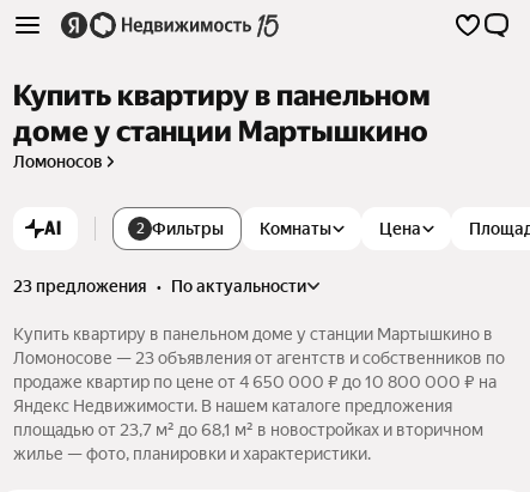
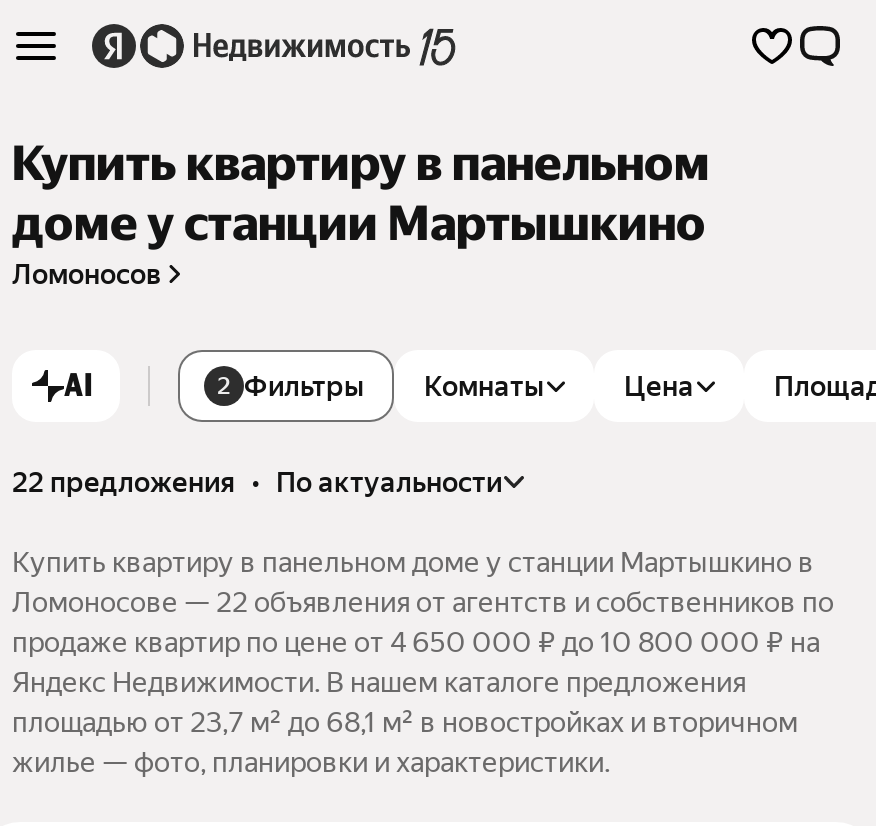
[13,276,306,295] 23 предложения • по актуальности -> [12,466,502,498] 22 предложения • по актуальности
[13,348,505,367] Ломоносове — 23 объявления от агентств и собственников по -> [12,586,834,618] Ломоносове — 22 объявления от агентств и собственников по

